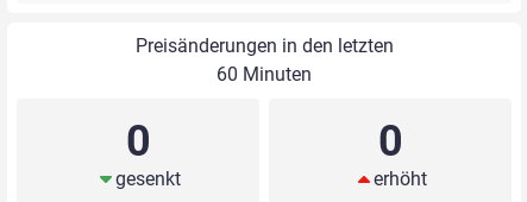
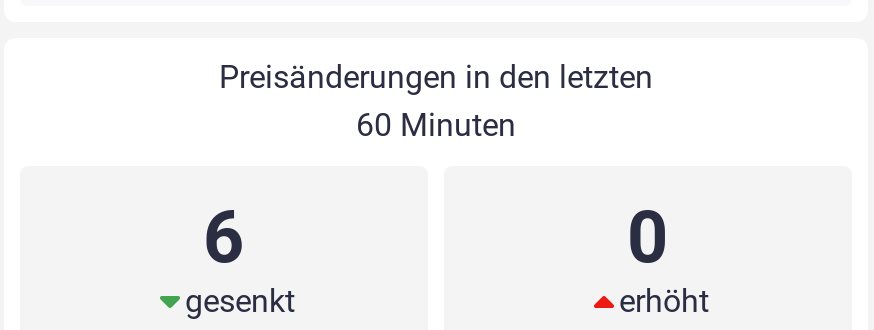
[126,117,150,167] 0 -> [203,196,245,280] 6

